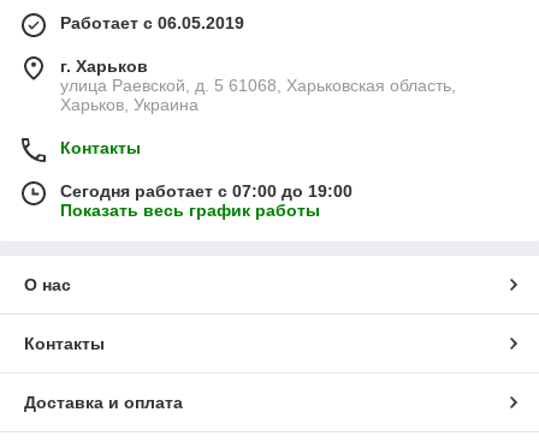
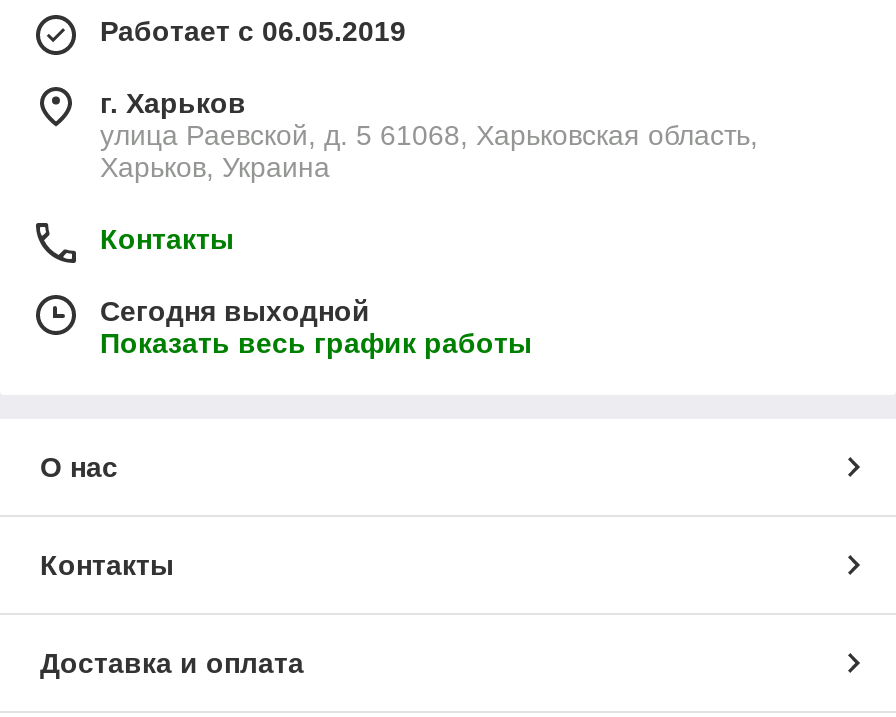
[60,181,353,200] Сегодня работает с 07:00 до 19:00 -> [100,295,370,327] Сегодня выходной

